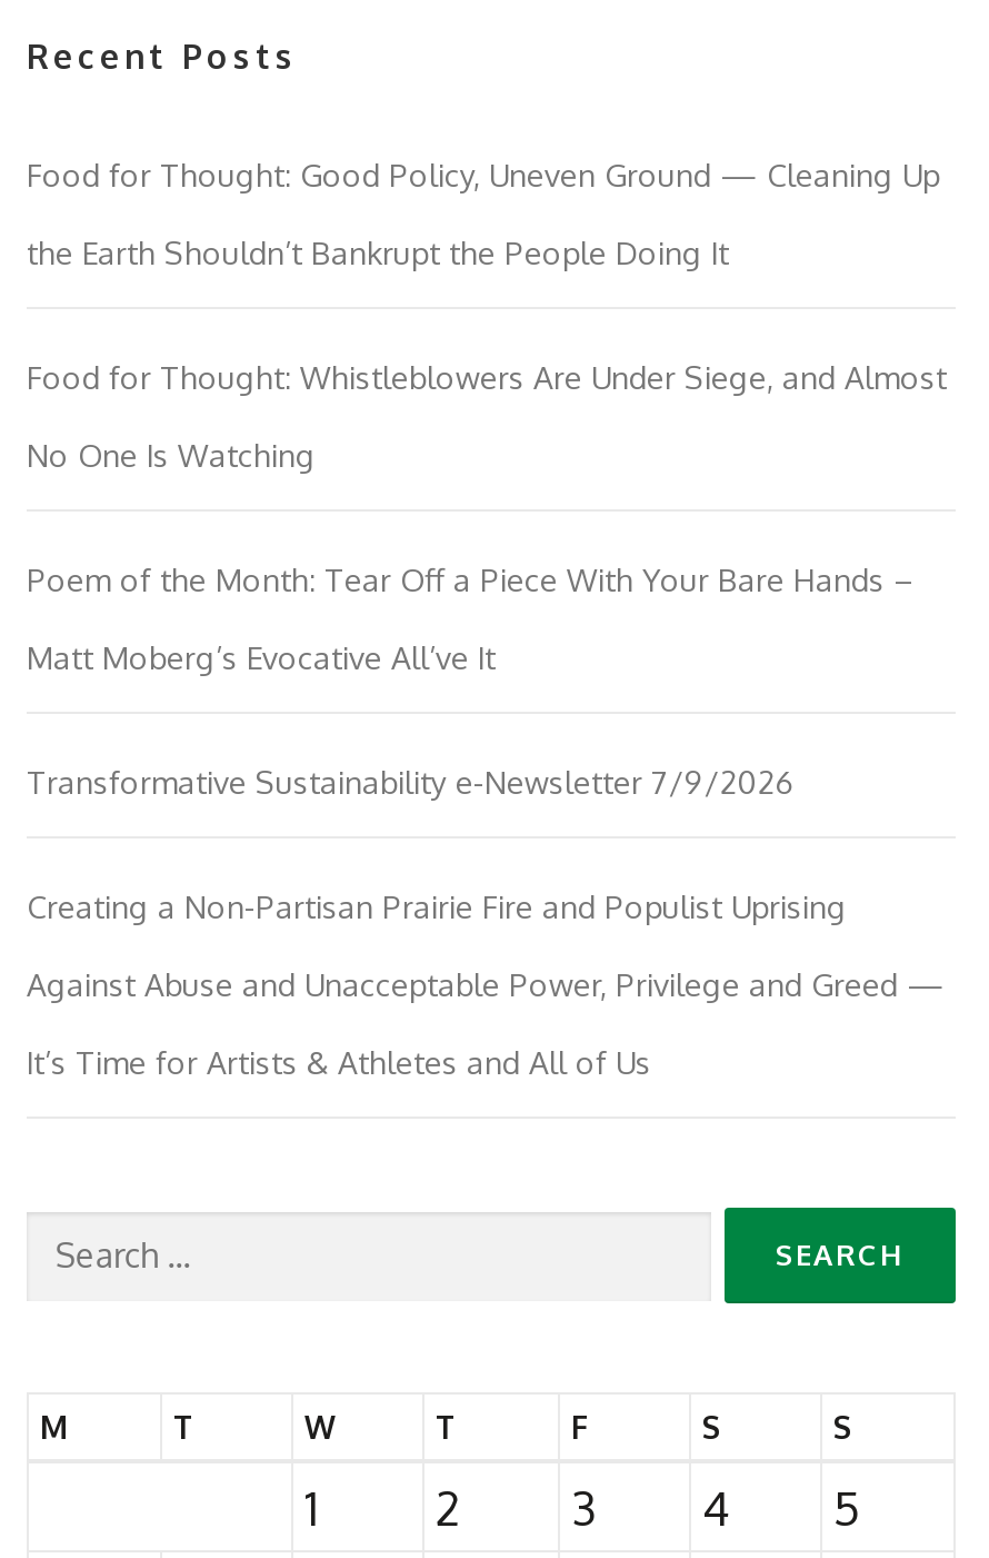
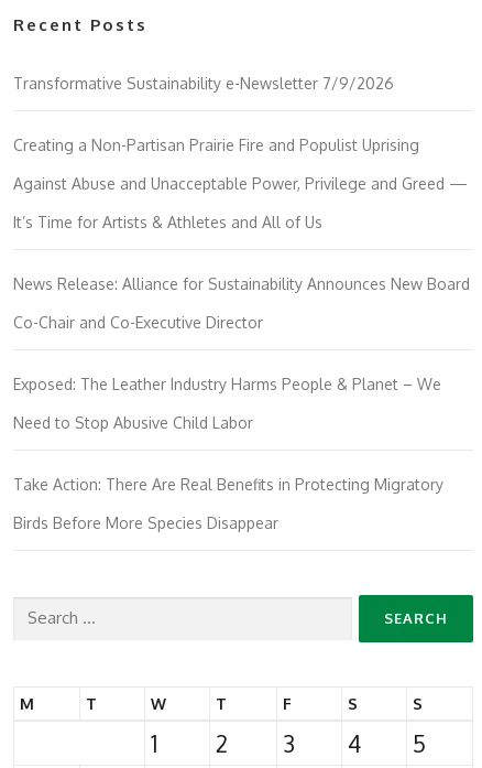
[27,156,947,677] Food for Thought: Good Policy, Uneven Ground — Cleaning Up | the Earth Shouldn’t Bankrupt the People Doing It | Food for Thought: Whistleblowers Are Under Siege, and Almost | No One Is Watching | Poem of the Month: Tear Off a Piece With Your Bare Hands – | Matt Moberg’s Evocative All’ve It -> none
moved [27,764,953,1082] -> [13,74,472,231]: Transformative Sustainability e-Newsletter 7/9/2026 | Creating a Non-Partisan Prairie Fire and Populist Uprising | Against Abuse and Unacceptable Power, Privilege and Greed — | It’s Time for Artists & Athletes and All of Us
none -> [13,274,470,532] News Release: Alliance for Sustainability Announces New Board | Co-Chair and Co-Executive Director | Exposed: The Leather Industry Harms People & Planet – We | Need to Stop Abusive Child Labor | Take Action: There Are Real Benefits in Protecting Migratory | Birds Before More Species Disappear

